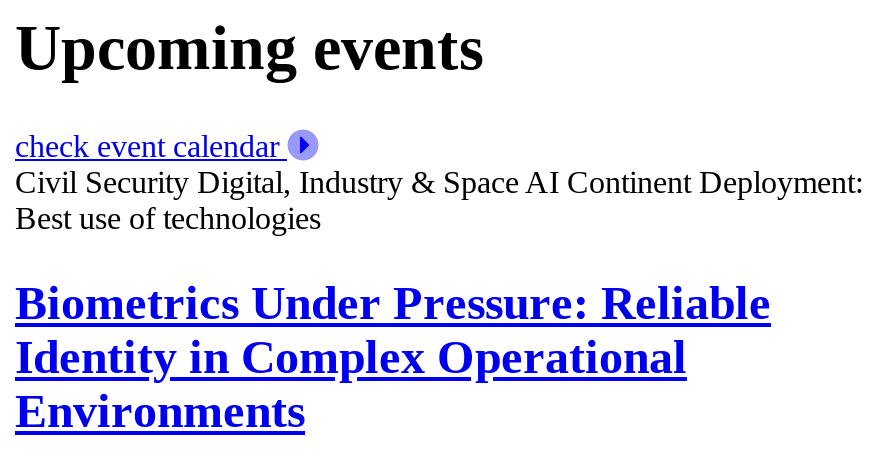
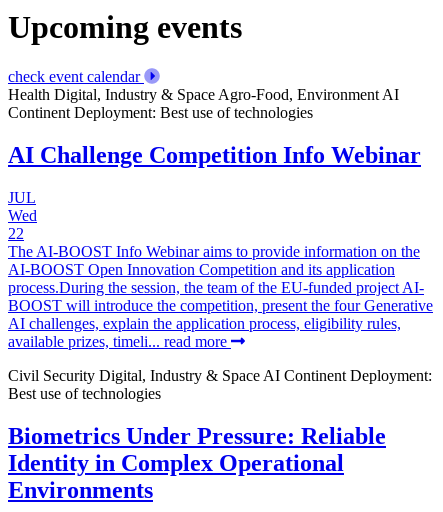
none -> [8,86,433,350] Health Digital, Industry & Space Agro-Food, Environment AI | ContinentDeployment: Best use of technologies | AI Challenge Competition Info Webinar | JUL | Wed | 22 | The AI-BOOST Info Webinar aims to provide information on the | AI-BOOST Open Innovation Competition and its application | process.During the session, the team of the EU-funded project AI- | BOOST will introduce the competition, present the four Generative | AI challenges, explain the application process, eligibility rules, | available prizes, timeli... read more

